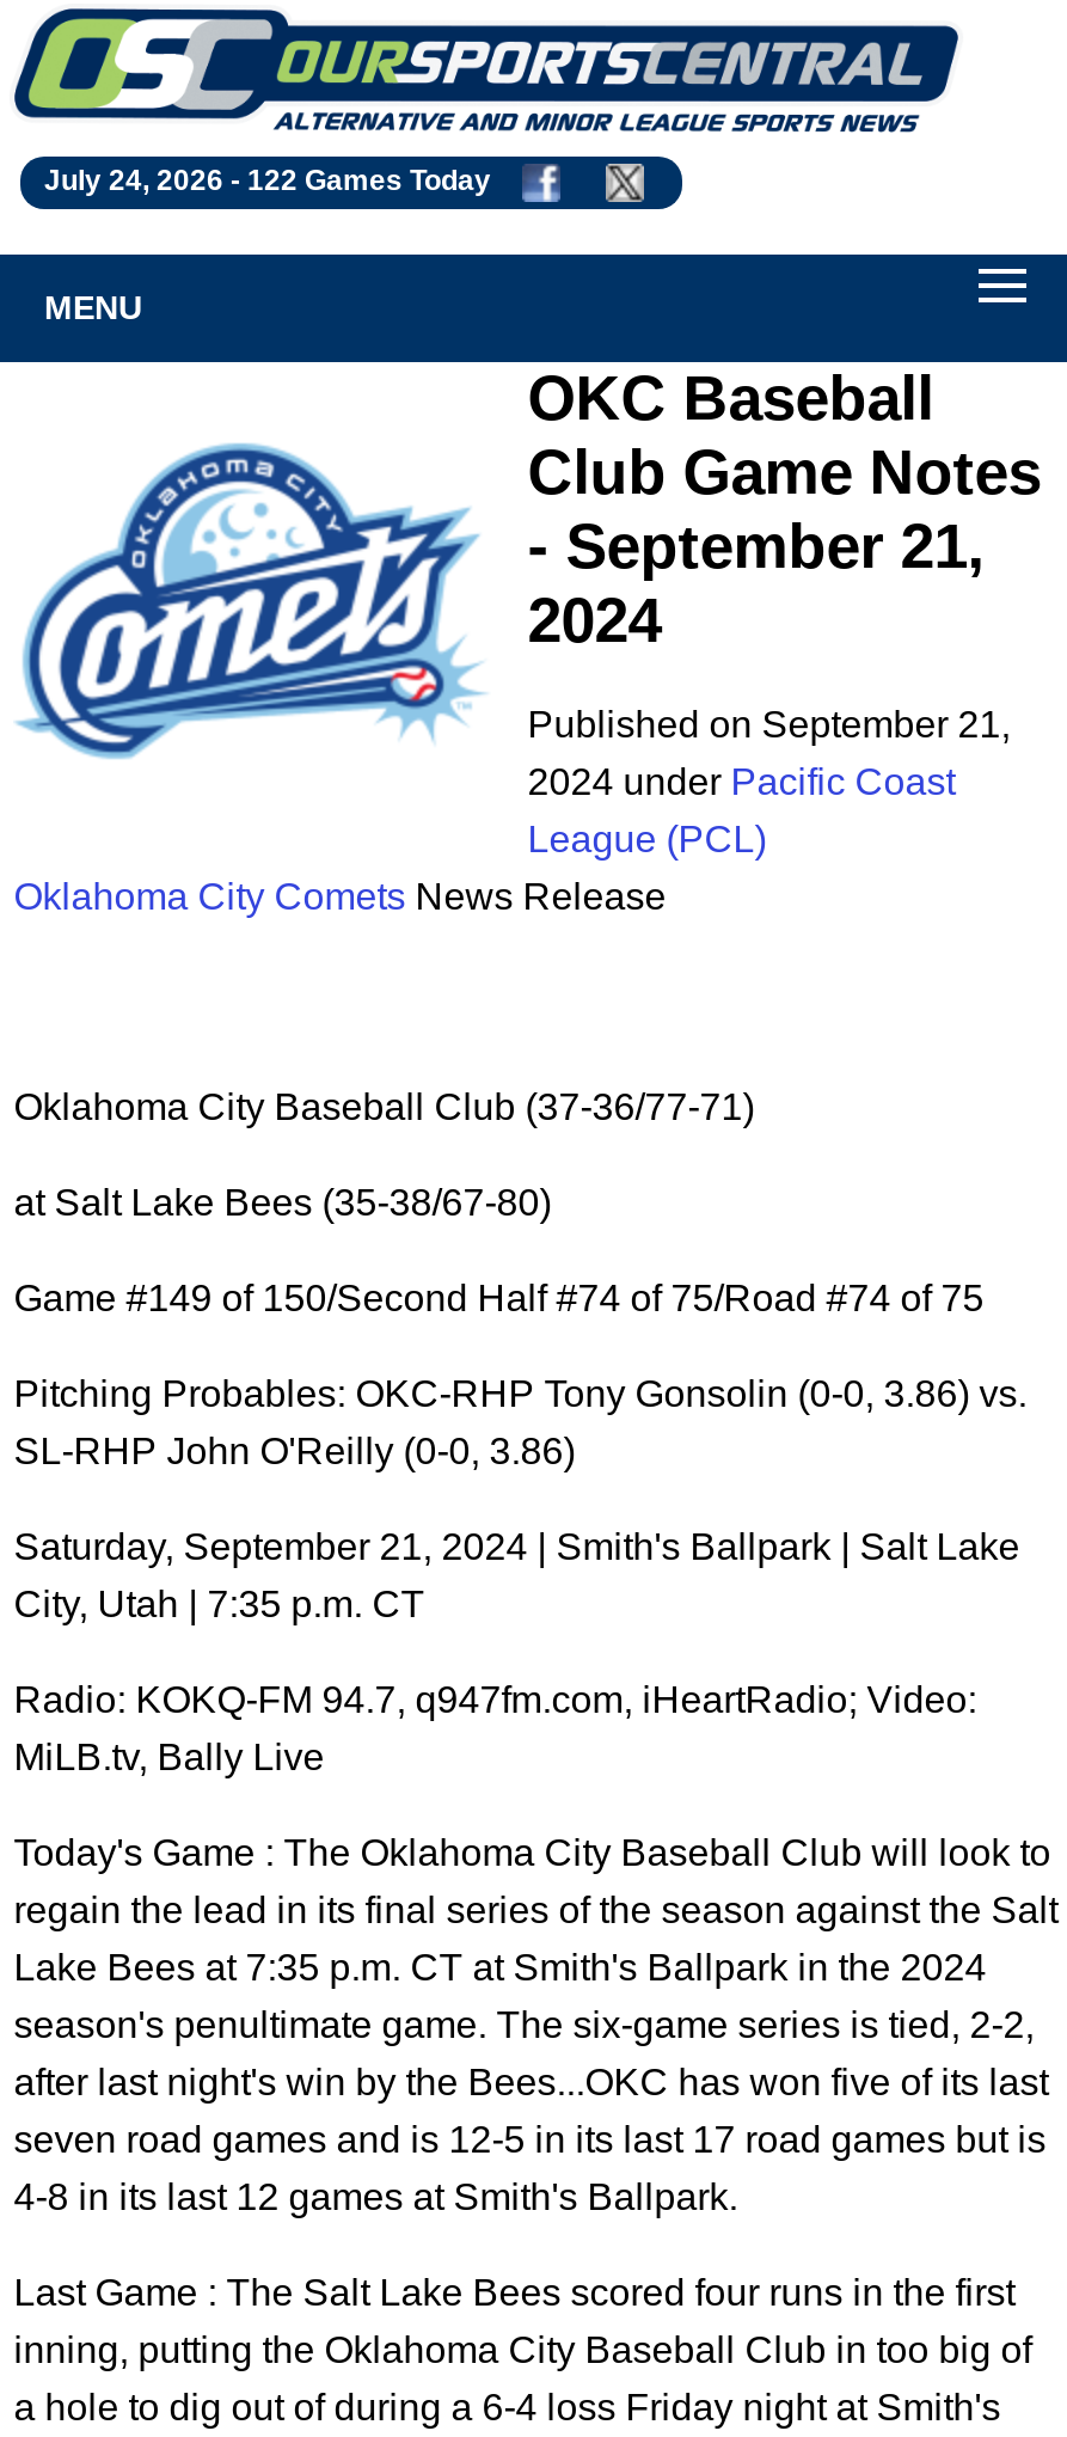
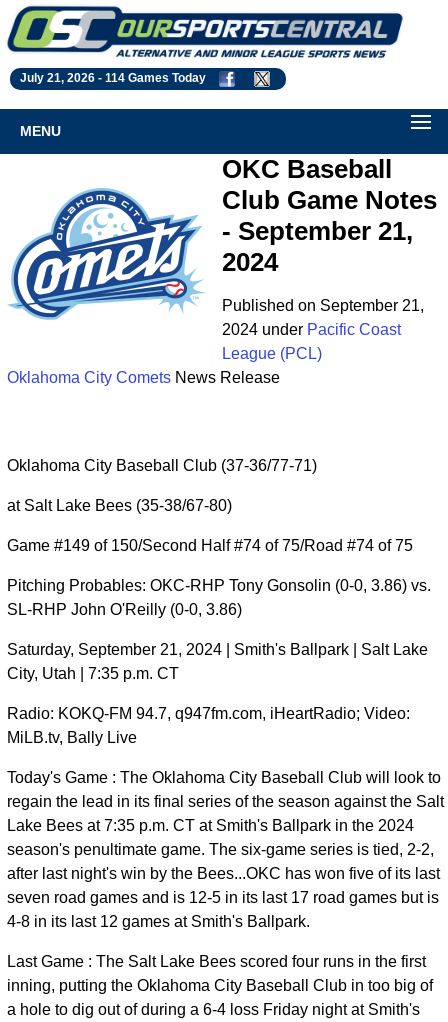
[44,164,491,197] July 24, 2026 - 122 Games Today -> [20,71,206,85] July 21, 2026 - 114 Games Today

